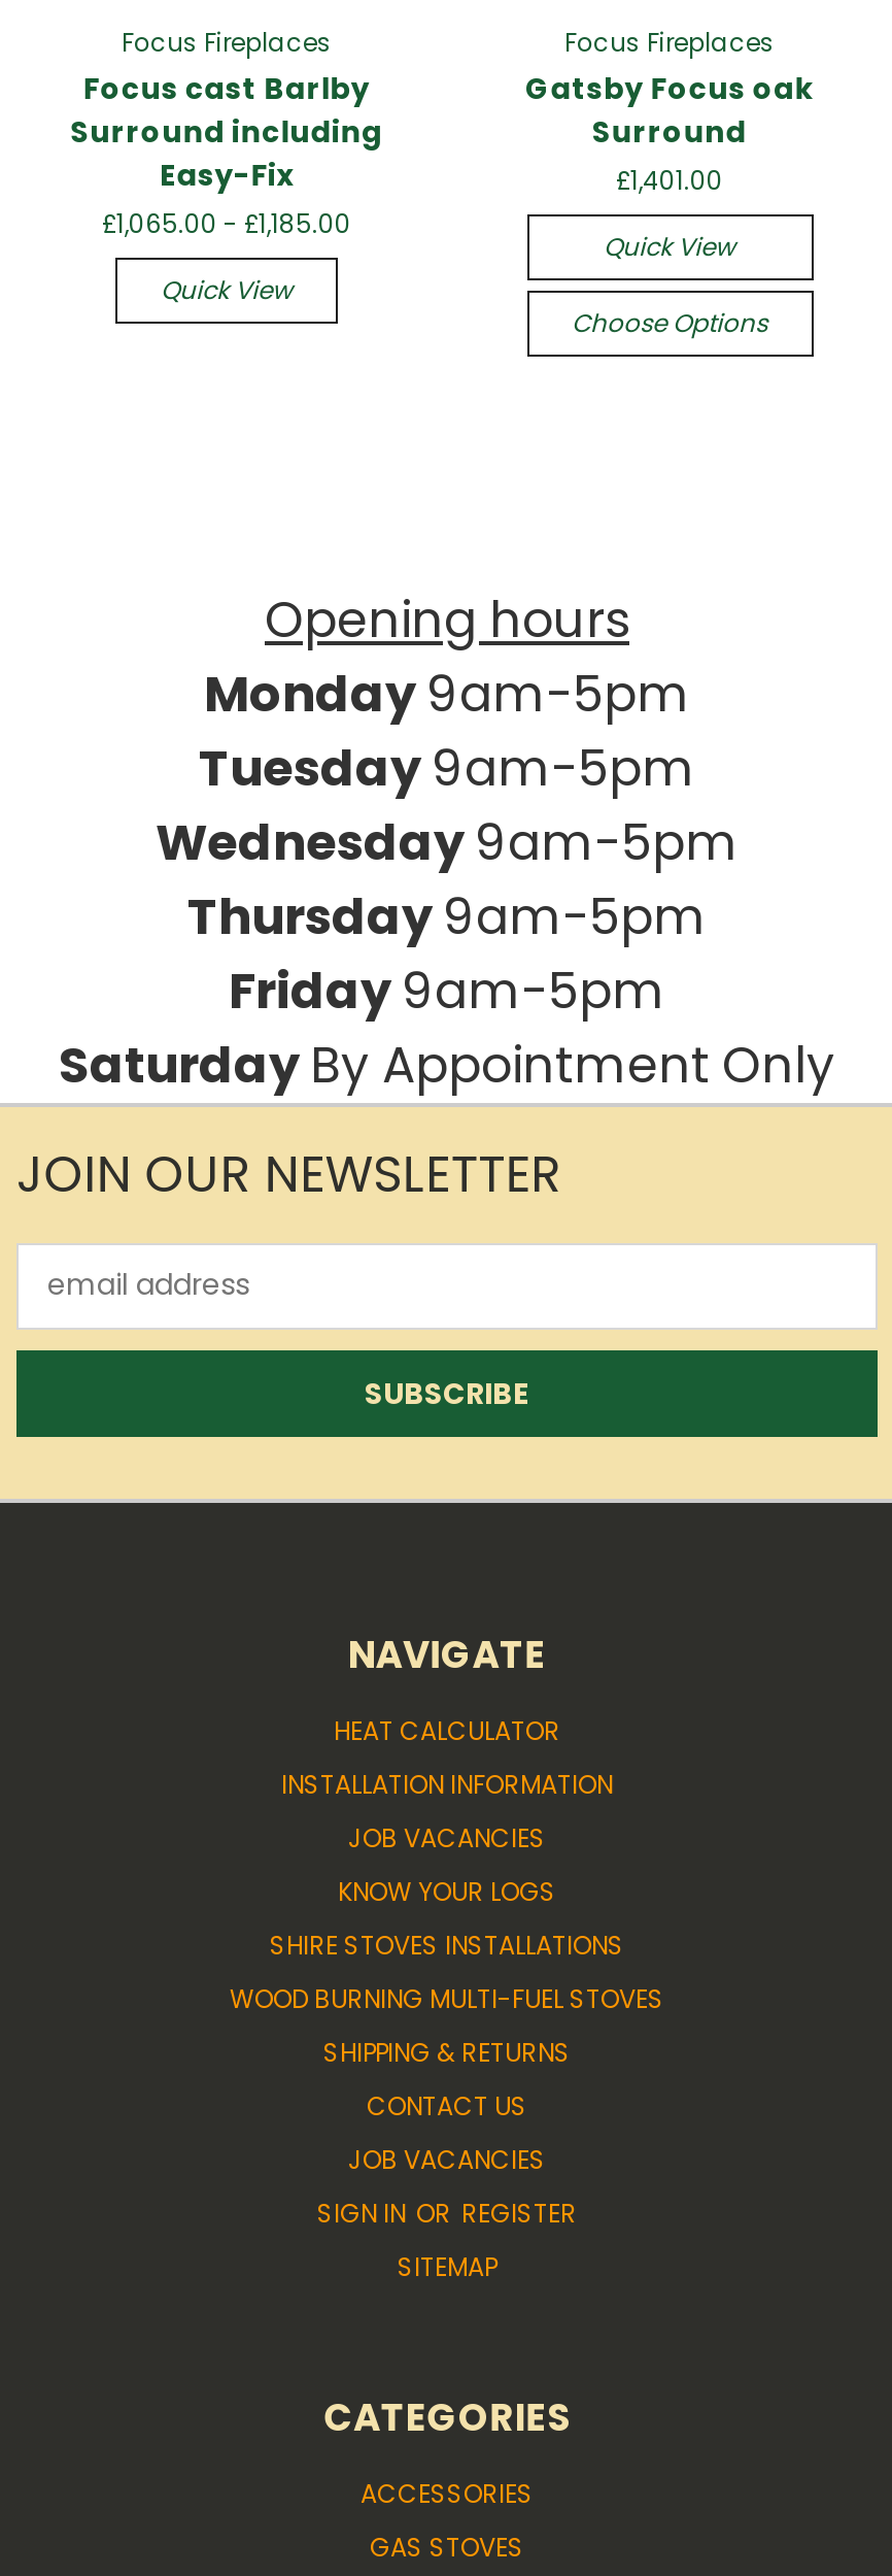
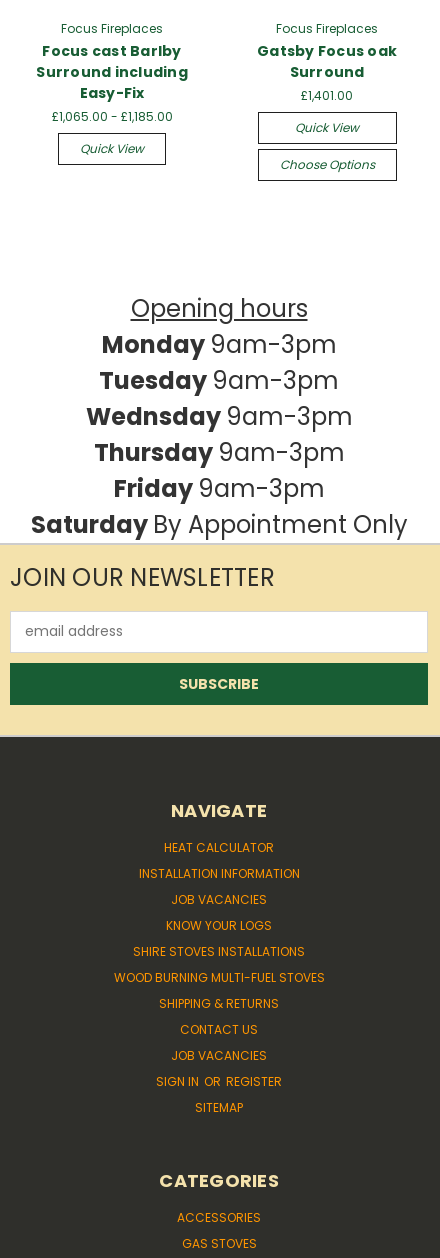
[156,659,739,1024] Monday 9am-5pm | Tuesday 9am-5pm | Wednesday 9am-5pm | Thursday 9am-5pm | Friday 9am-5pm -> [85,327,352,504] Monday 9am-3pm | Tuesday 9am-3pm | Wednsday 9am-3pm | Thursday 9am-3pm | Friday 9am-3pm

